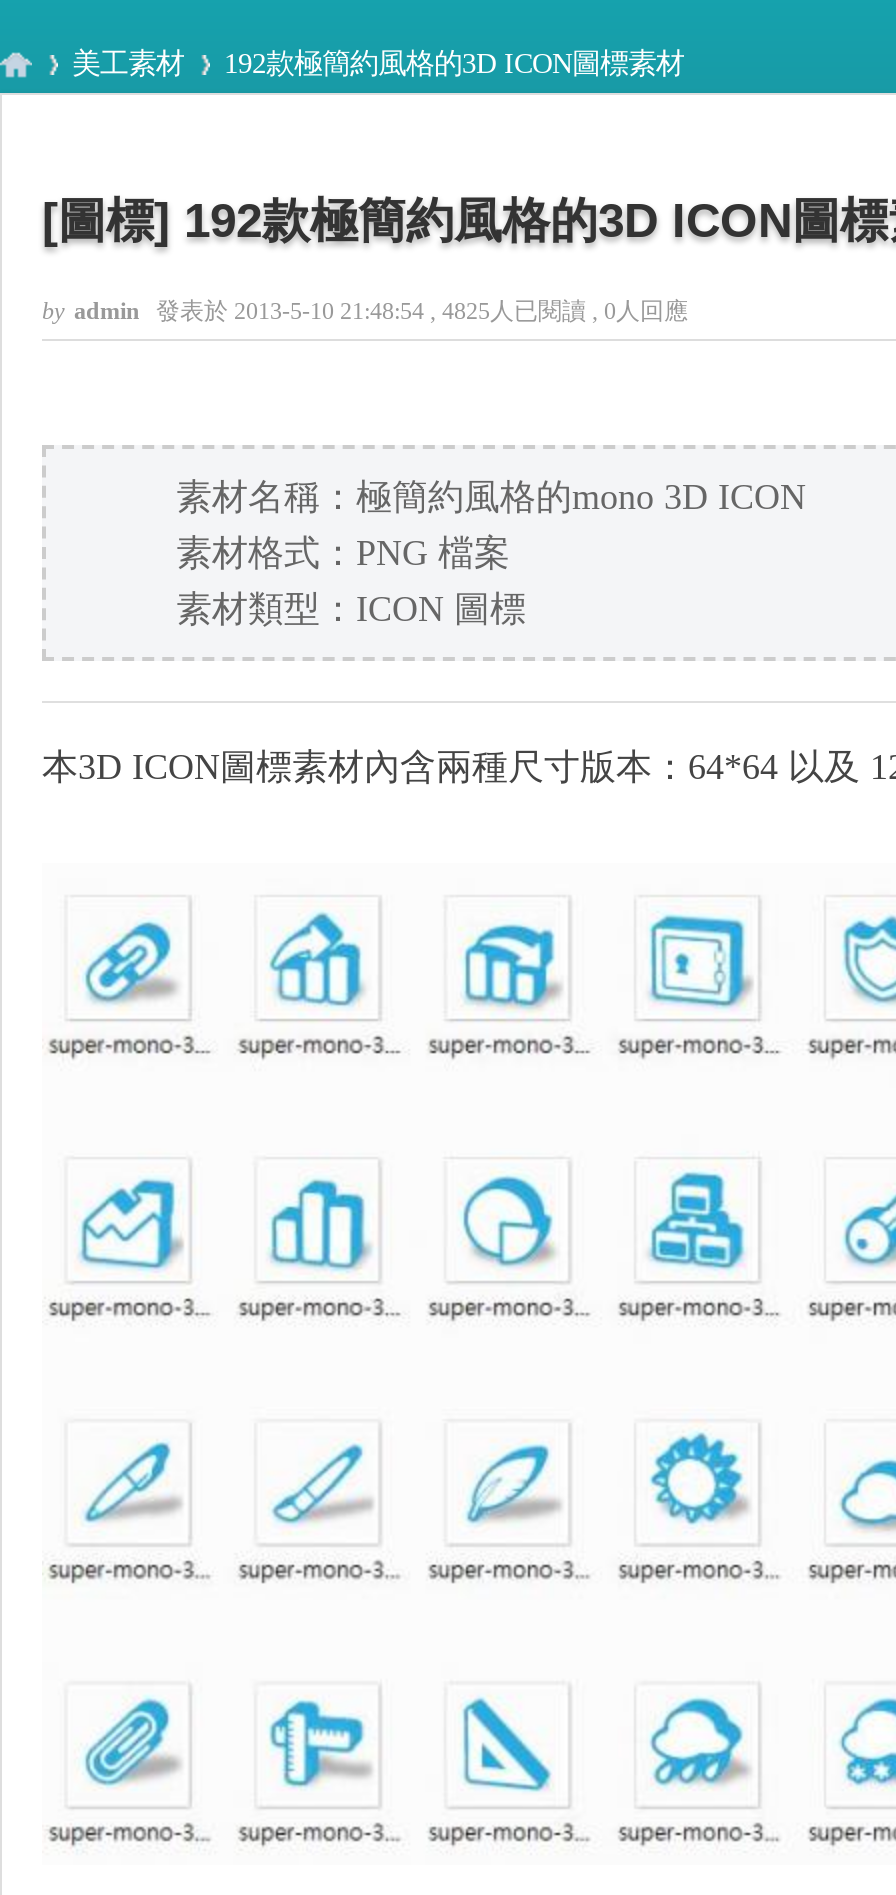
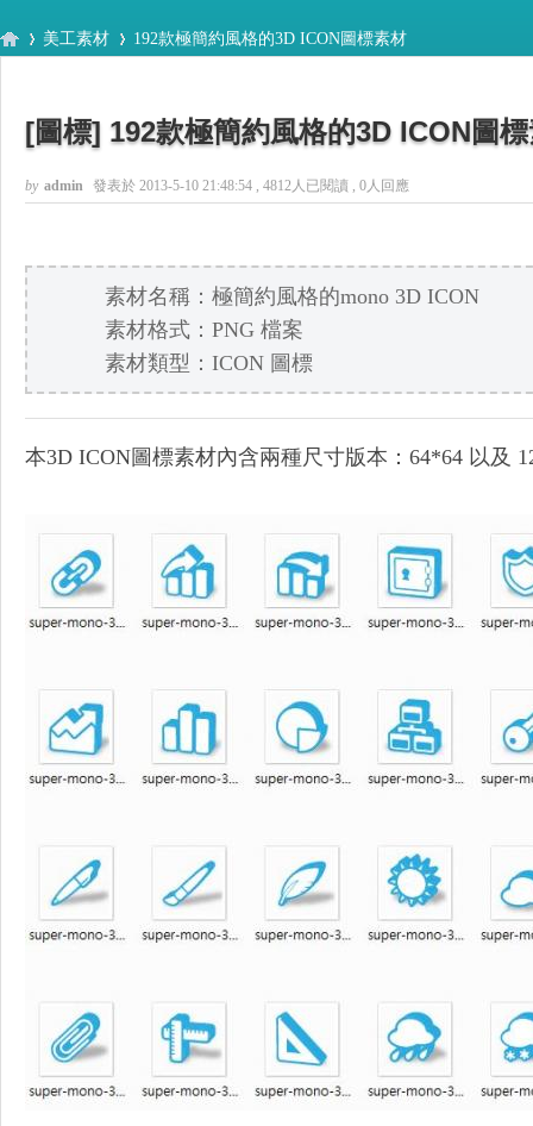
[42,297,688,325] by admin 發表於 2013-5-10 21:48:54, 4825人已閱讀 , 0人回應 -> [25,177,409,194] by admin 發表於 2013-5-10 21:48:54, 4812人已閱讀 , 0人回應

